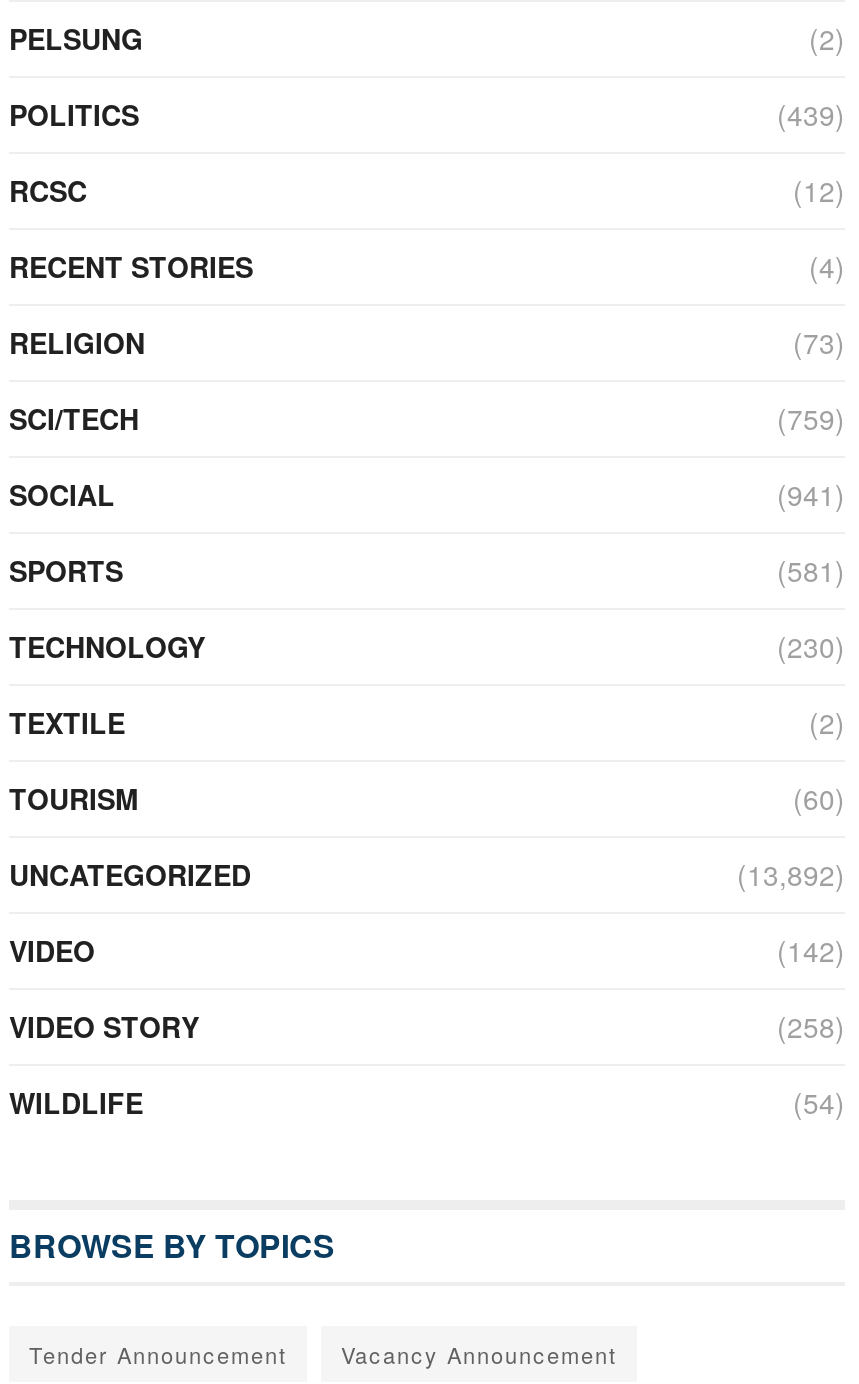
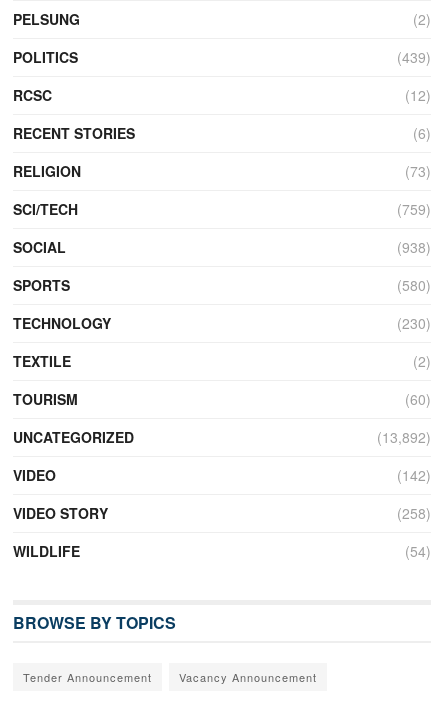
[809,245,845,285] (4) -> [413,123,431,143] (6)
[777,473,845,513] (941) -> [397,237,431,257] (938)
[777,549,845,589] (581) -> [397,275,431,295] (580)

